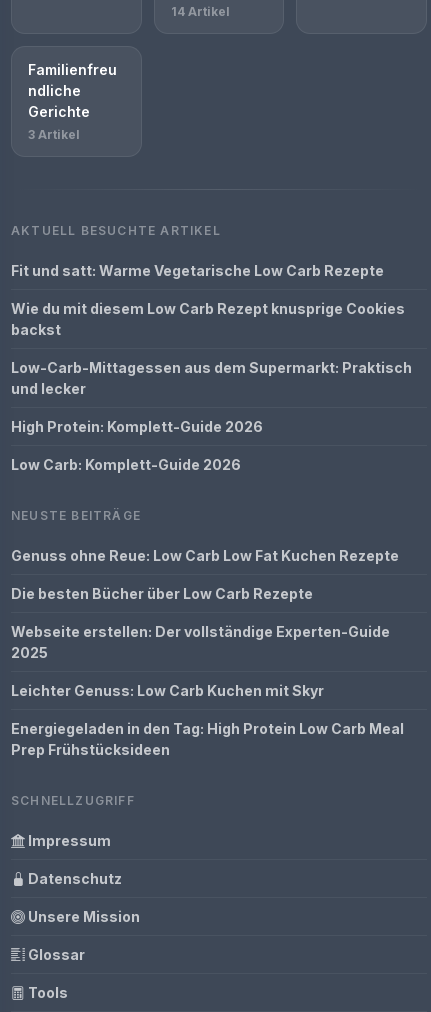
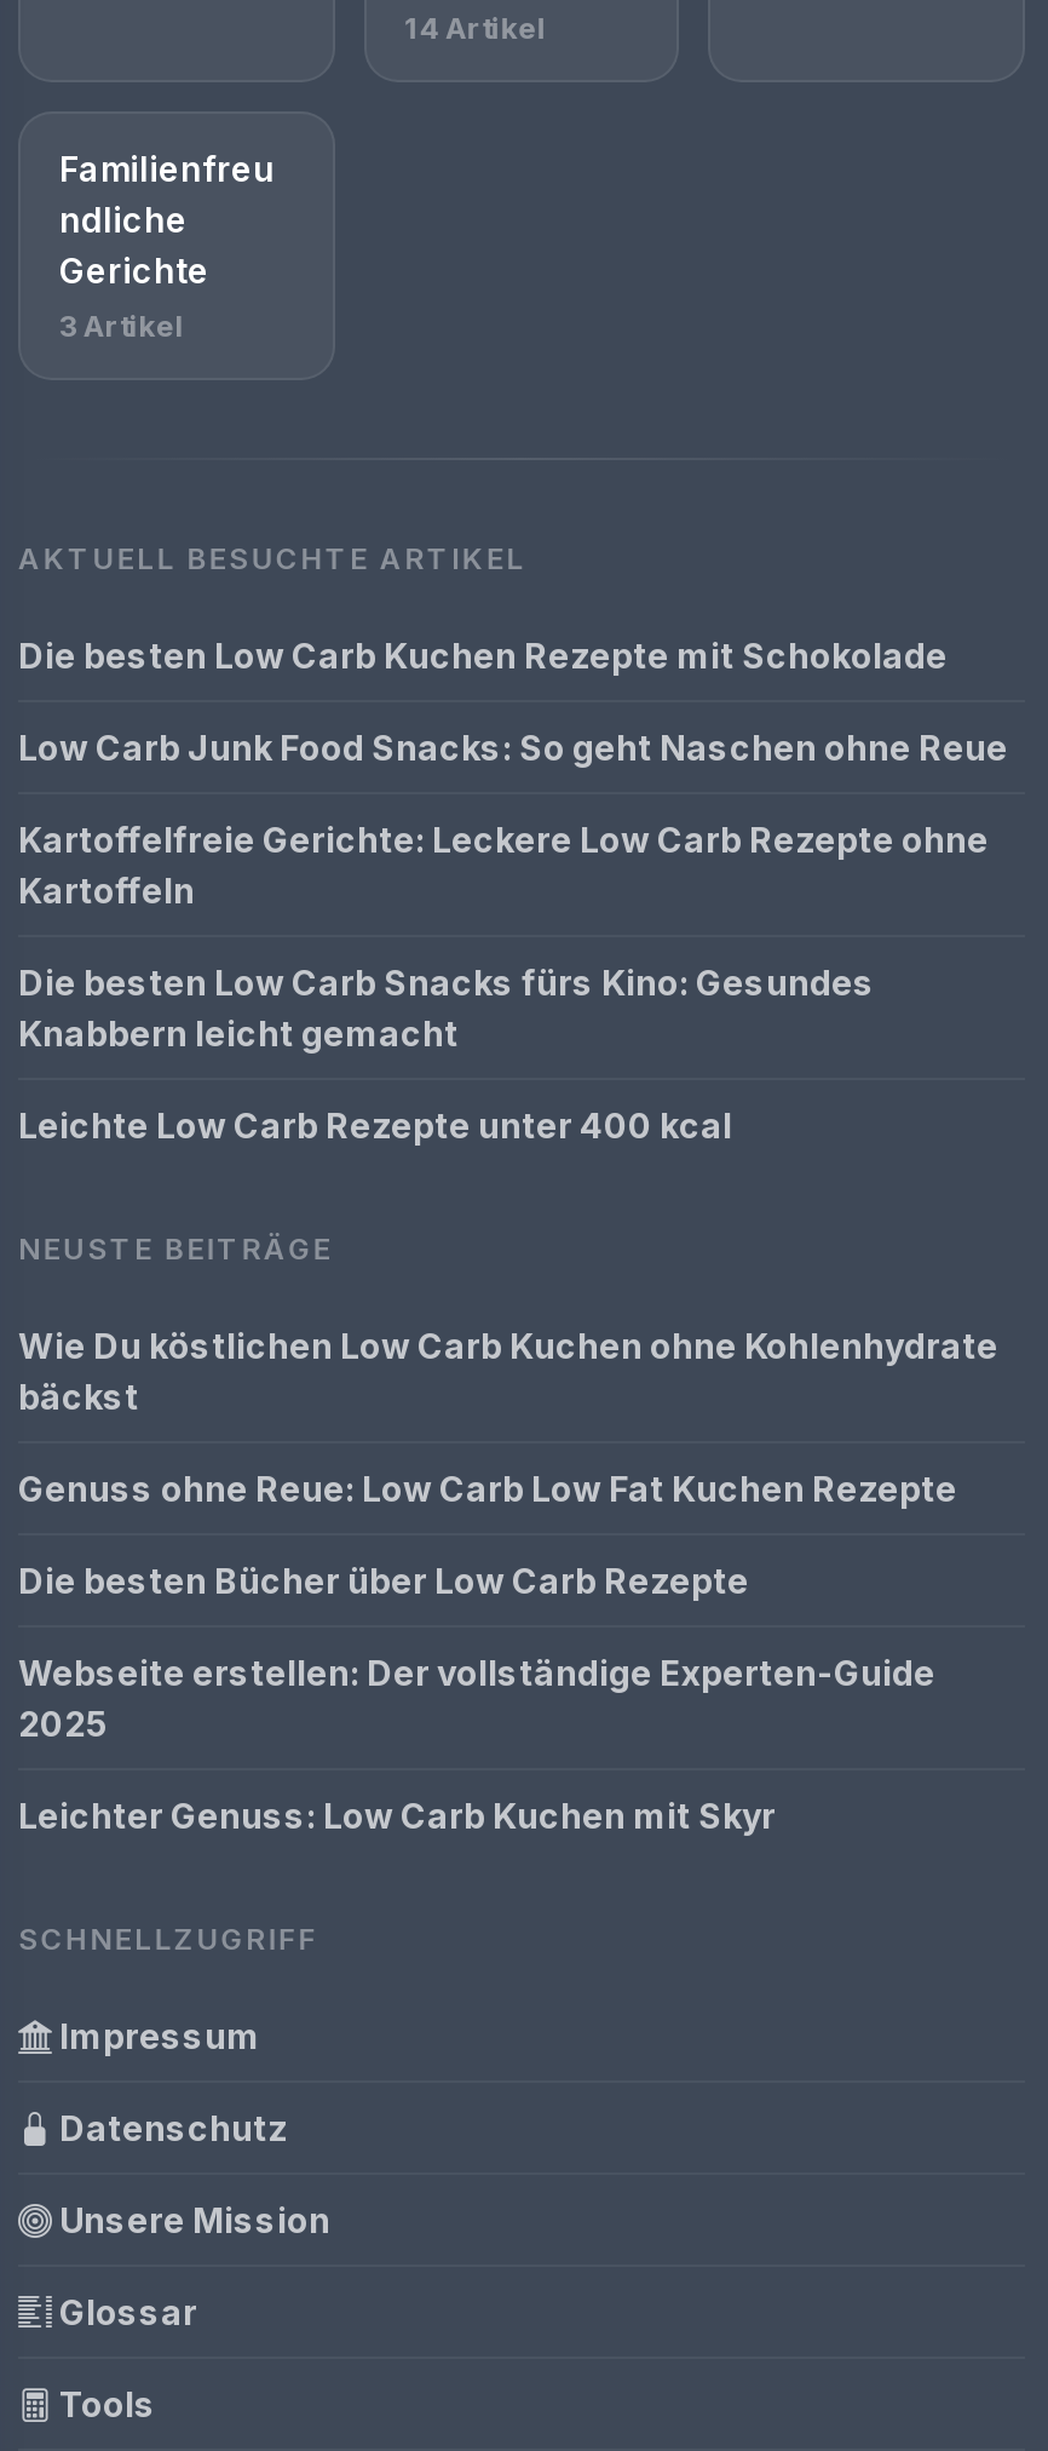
[11,262,384,279] Fit und satt: Warme Vegetarische Low Carb Rezepte -> [18,635,948,676] Die besten Low Carb Kuchen Rezepte mit Schokolade
[11,300,405,338] Wie du mit diesem Low Carb Rezept knusprige Cookies | backst -> [18,727,1008,768] Low Carb Junk Food Snacks: So geht Naschen ohne Reue
[11,359,412,397] Low-Carb-Mittagessen aus dem Supermarkt: Praktisch | und lecker -> [18,819,989,911] Kartoffelfreie Gerichte: Leckere Low Carb Rezepte ohne | Kartoffeln
[11,418,263,435] High Protein: Komplett-Guide 2026 -> [18,962,875,1054] Die besten Low Carb Snacks fürs Kino: Gesundes | Knabbern leicht gemacht
[11,456,241,473] Low Carb: Komplett-Guide 2026 -> [18,1104,732,1146] Leichte Low Carb Rezepte unter 400 kcal
none -> [18,1325,998,1417] Wie Du köstlichen Low Carb Kuchen ohne Kohlenhydrate | bäckst
moved [11,547,399,699] -> [18,1468,957,1836]: Genuss ohne Reue: Low Carb Low Fat Kuchen Rezepte | Die besten Bücher über Low Carb Rezepte | Webseite erstellen: Der vollständige Experten-Guide | 2025 | Leichter Genuss: Low Carb Kuchen mit Skyr
[11,720,404,758] Energiegeladen in den Tag: High Protein Low Carb Meal | Prep Frühstücksideen -> none

